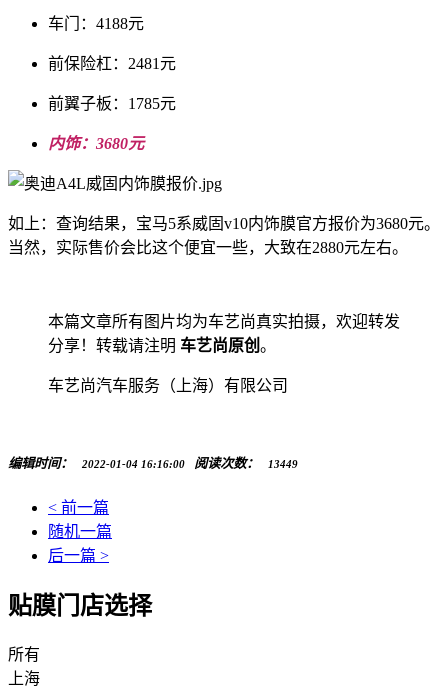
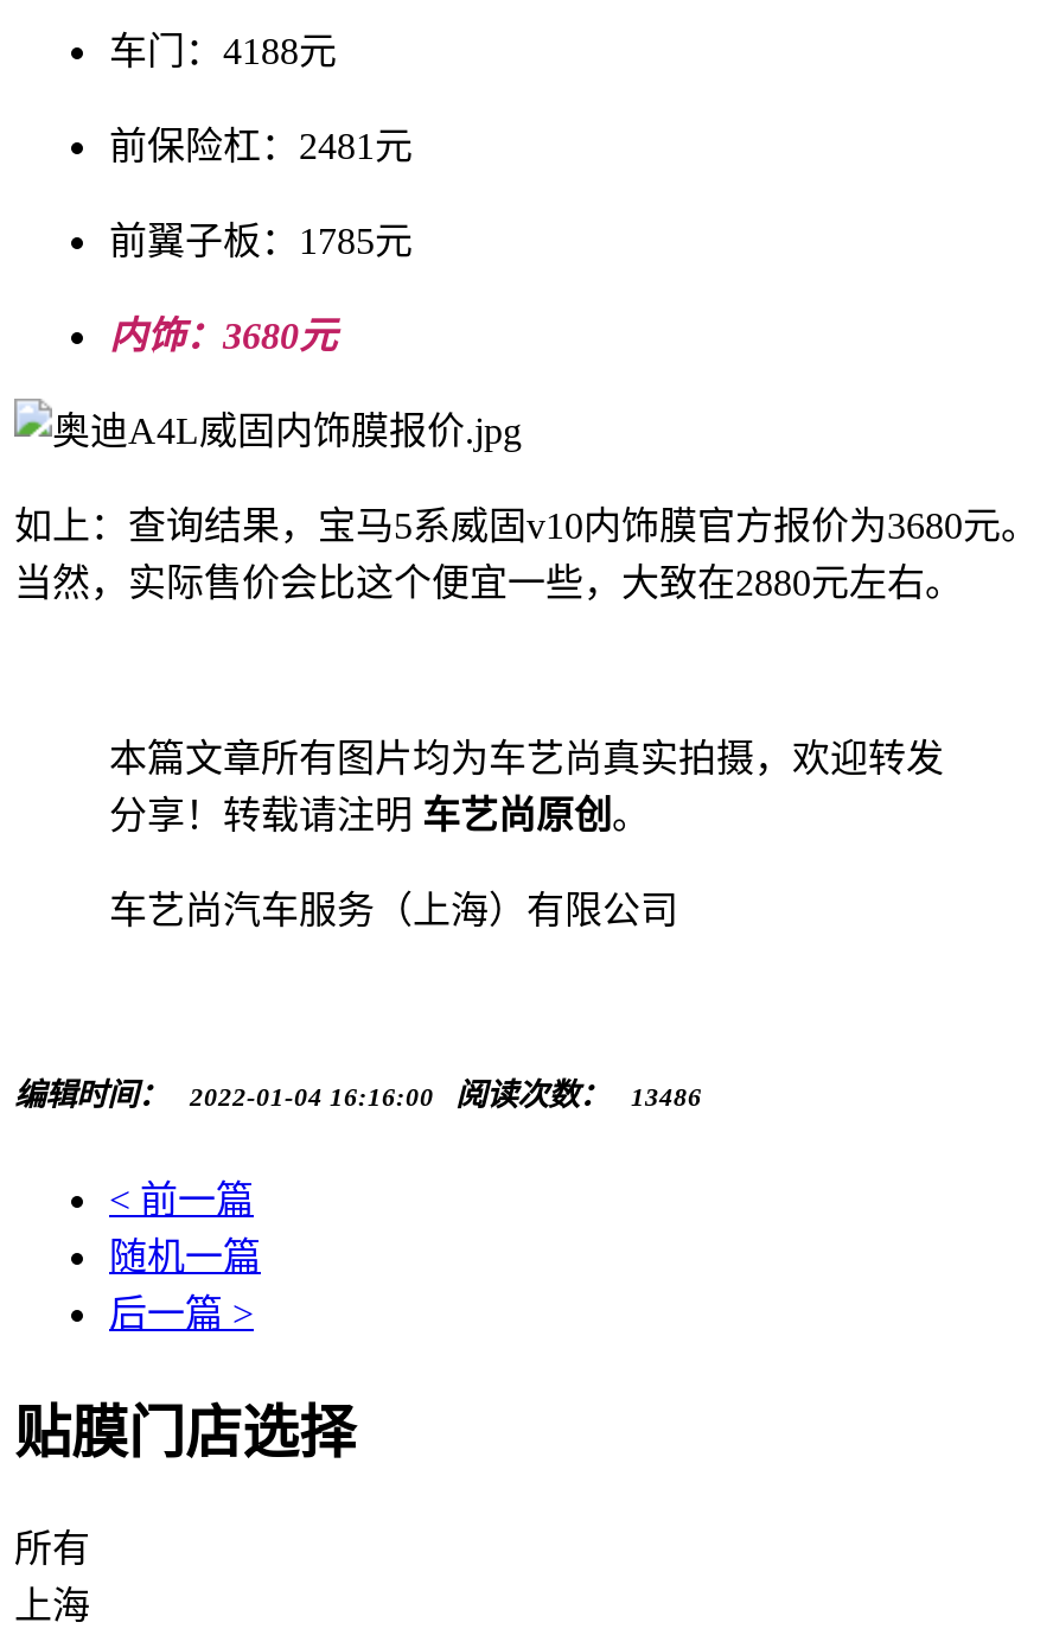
[8,456,298,471] 编辑时间：2022-01-04 16:16:00阅读次数：13449 -> [14,1076,702,1112] 编辑时间：2022-01-04 16:16:00阅读次数：13486

